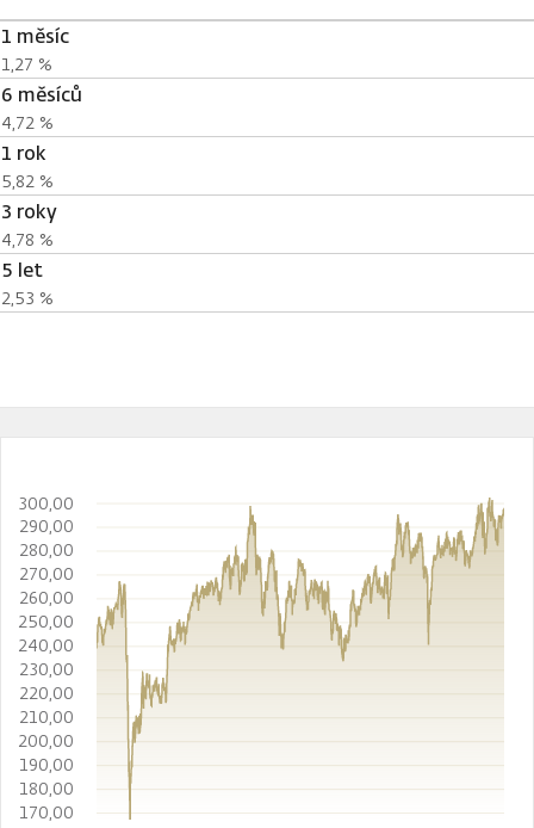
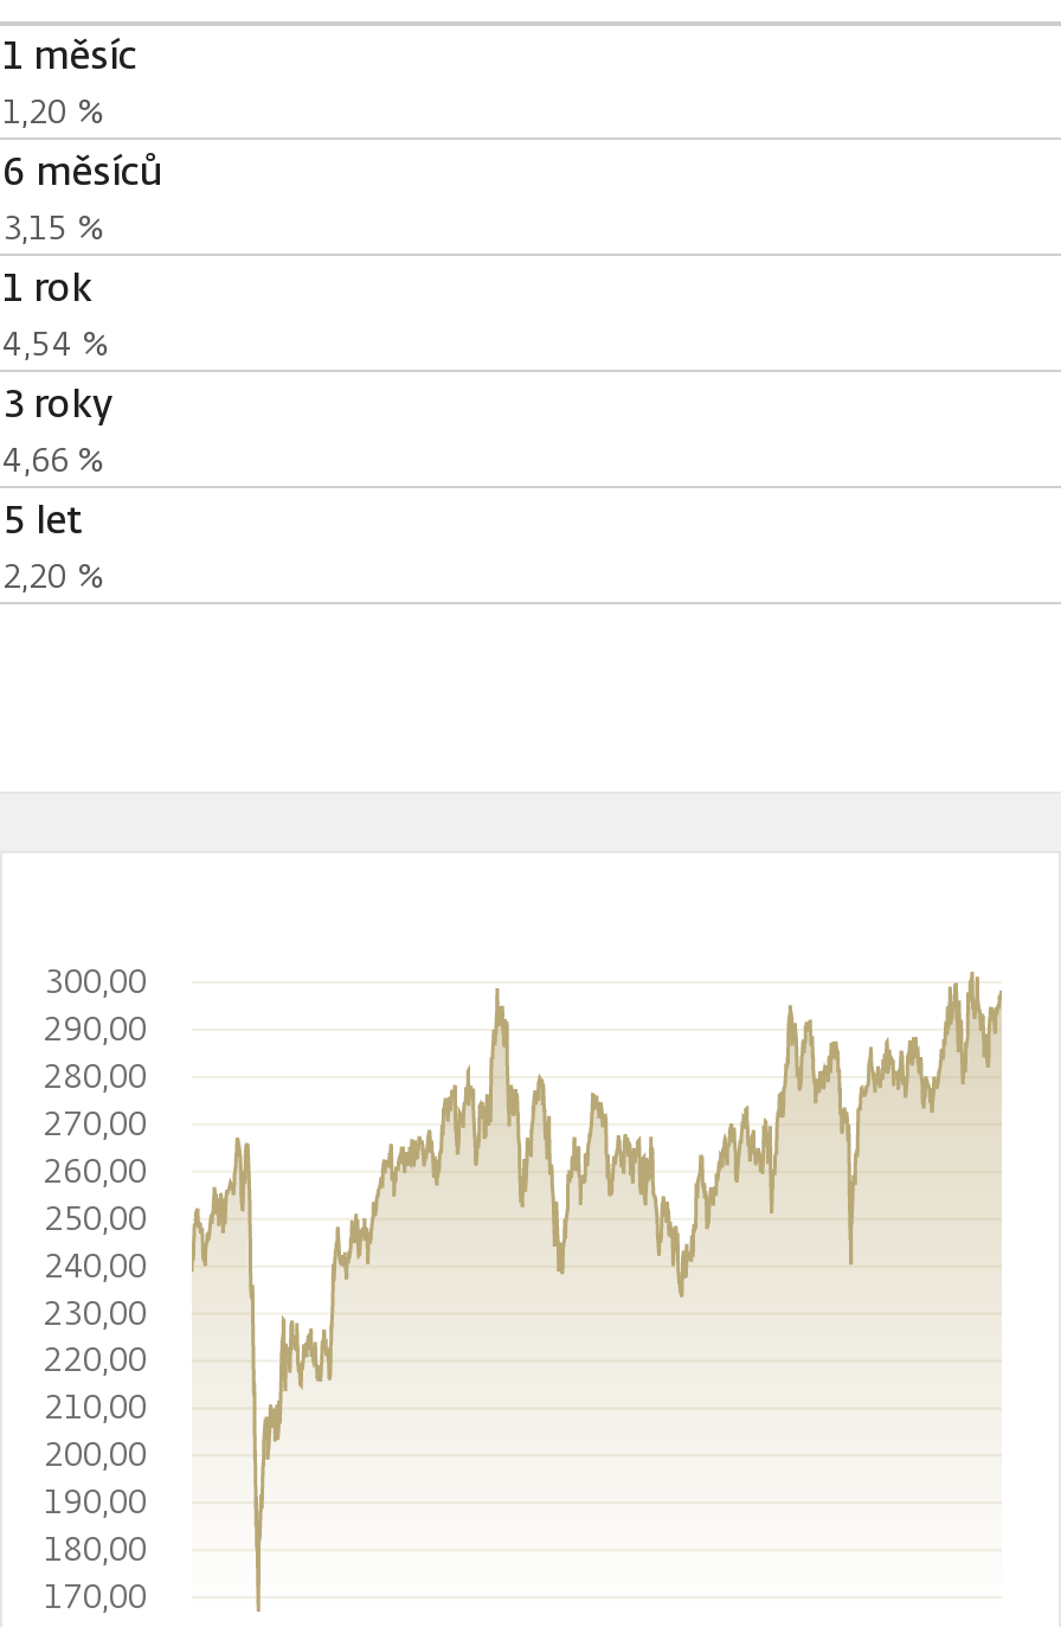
[1,52,52,75] 1,27 % -> [2,88,107,133] 1,20 %
[1,111,54,134] 4,72 % -> [2,204,107,249] 3,15 %
[1,169,54,192] 5,82 % -> [2,320,111,365] 4,54 %
[1,228,54,251] 4,78 % -> [2,436,107,481] 4,66 %
[1,286,54,309] 2,53 % -> [2,552,107,597] 2,20 %

